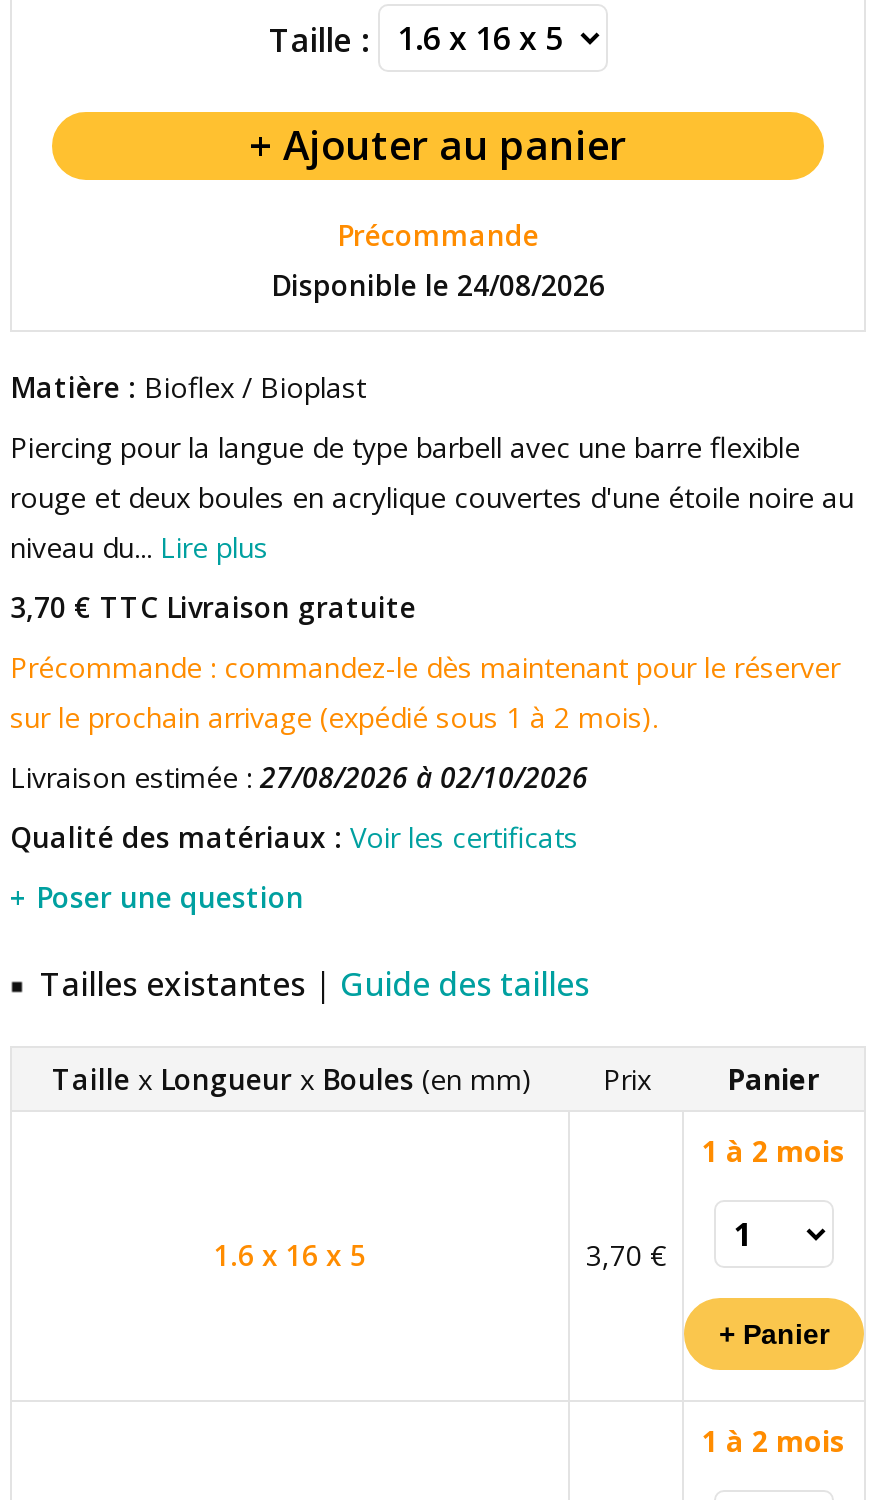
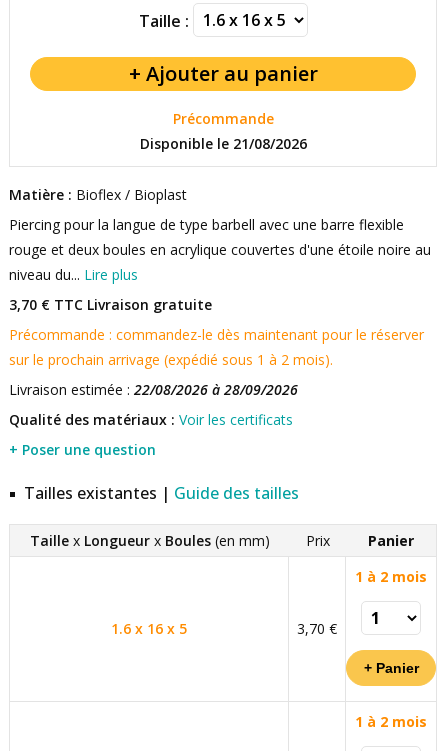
[271,266,605,304] Disponible le 24/08/2026 -> [139,134,306,153] Disponible le 21/08/2026
[10,758,588,796] Livraison estimée : 27/08/2026 à 02/10/2026 -> [9,380,298,399] Livraison estimée : 22/08/2026 à 28/09/2026

